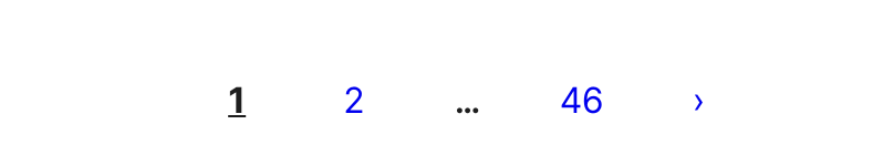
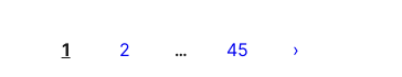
[560,77,604,122] 46 -> [227,38,249,61] 45

